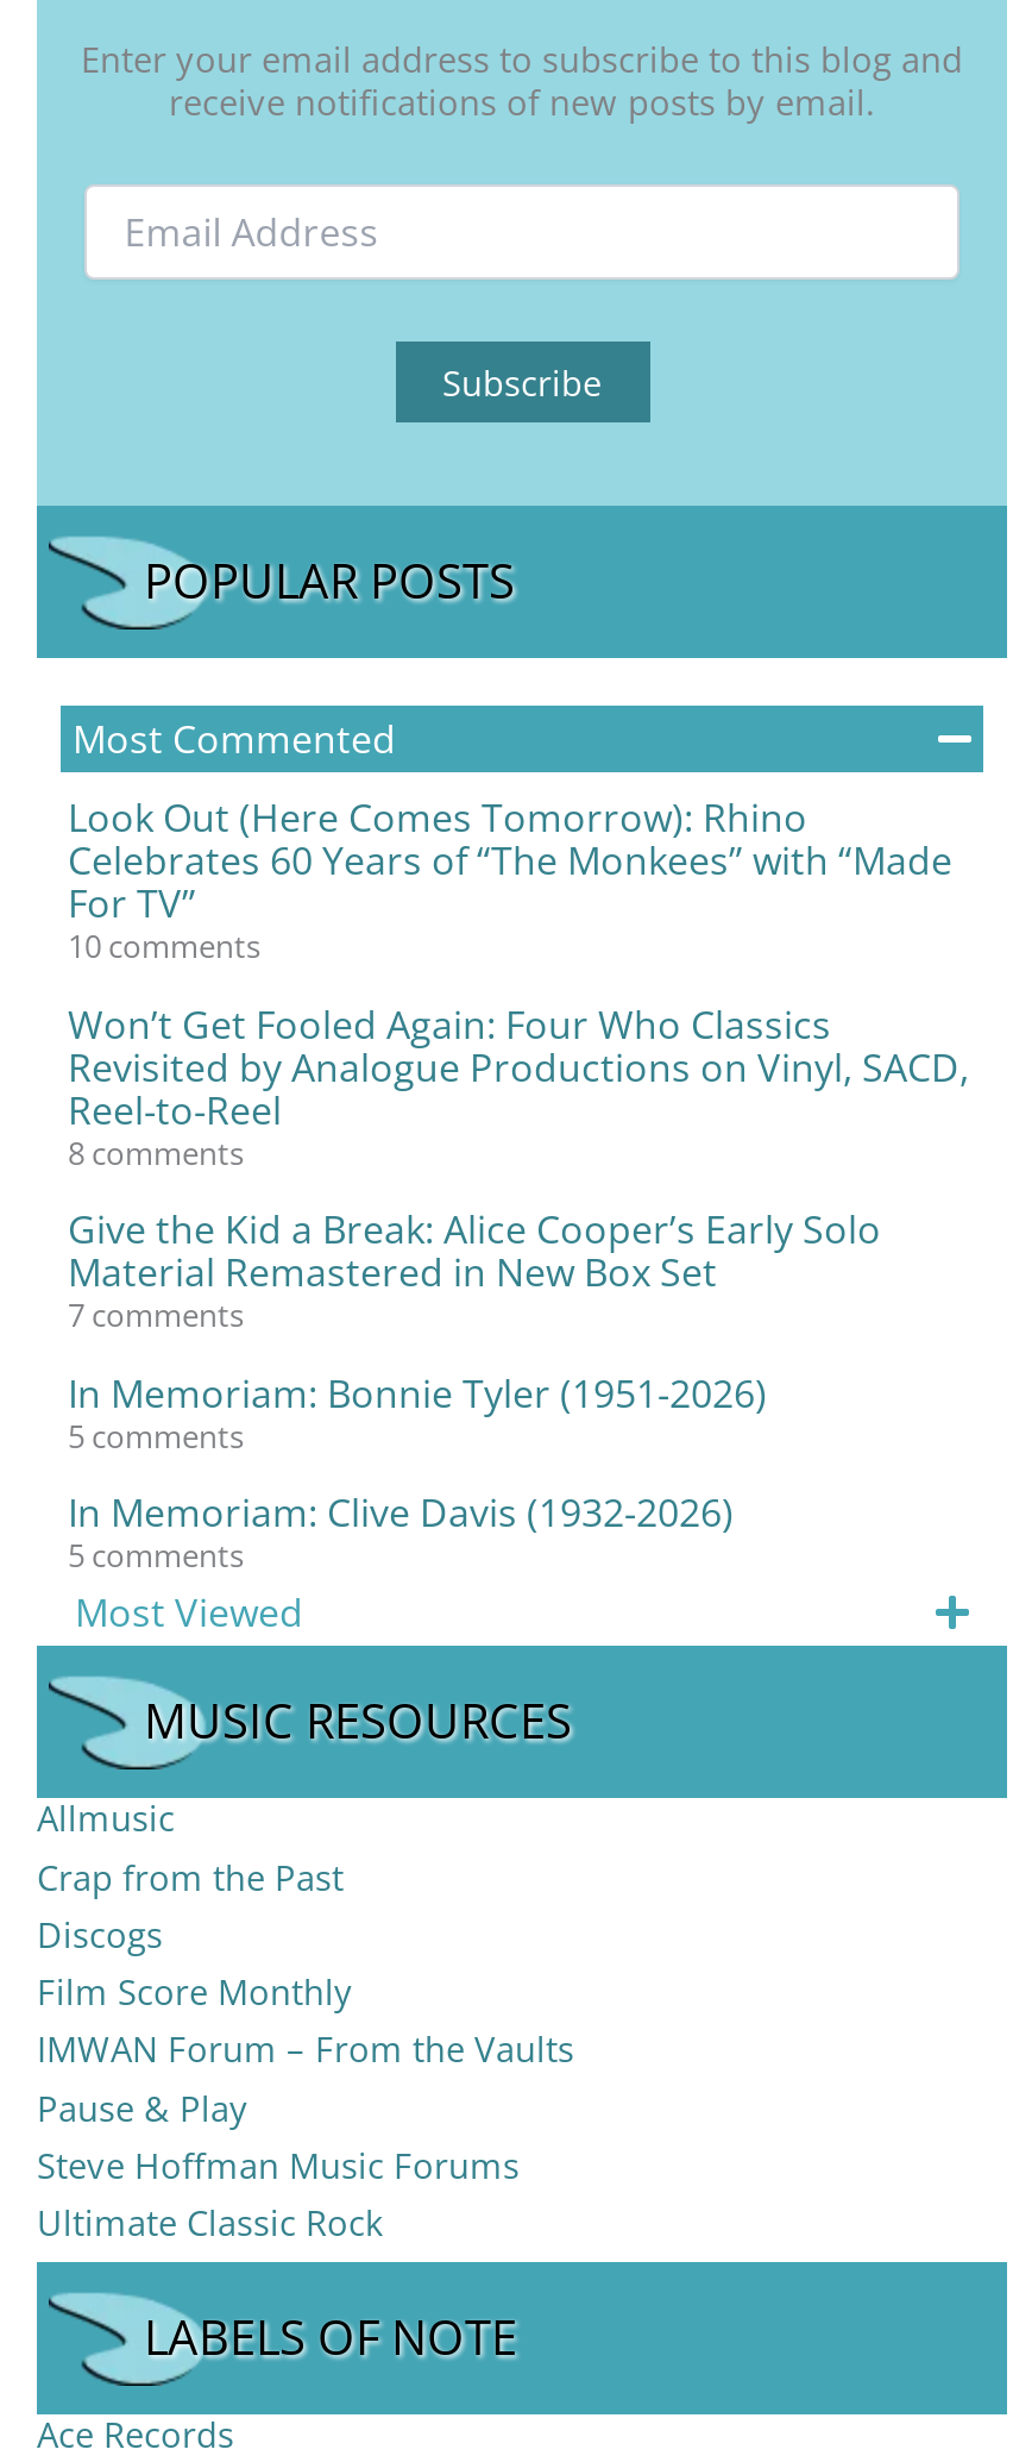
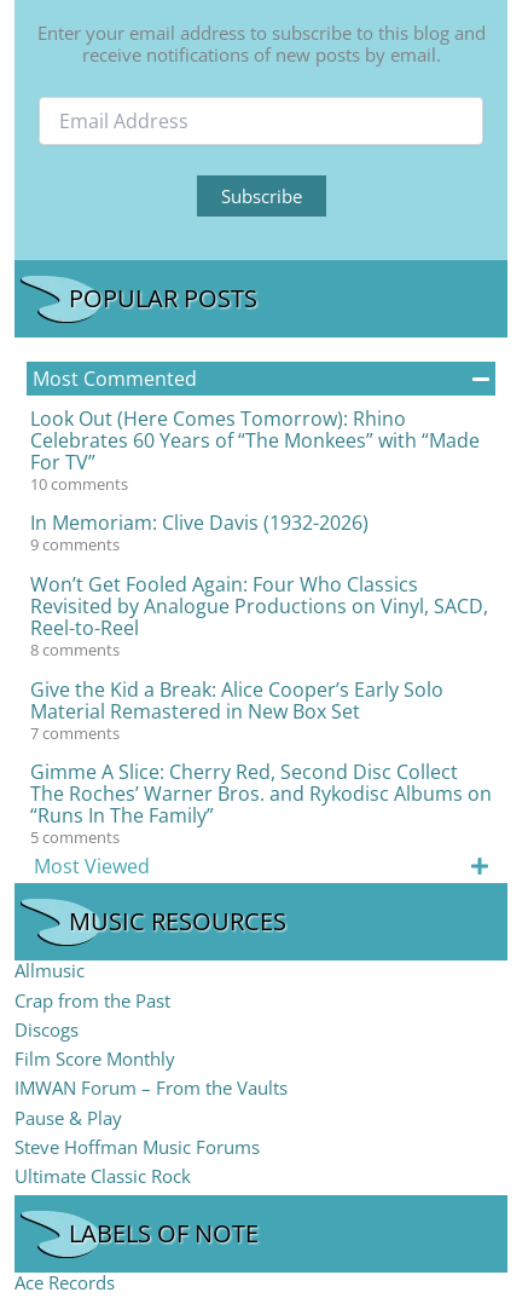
none -> [30,534,120,556] 9 comments
[68,1366,767,1457] In Memoriam: Bonnie Tyler (1951-2026) | 5 comments -> [30,759,492,829] Gimme A Slice: Cherry Red, Second Disc Collect | The Roches’ Warner Bros. and Rykodisc Albums on | “Runs In The Family”
moved [68,1487,734,1539] -> [30,510,369,536]: In Memoriam: Clive Davis (1932-2026)

